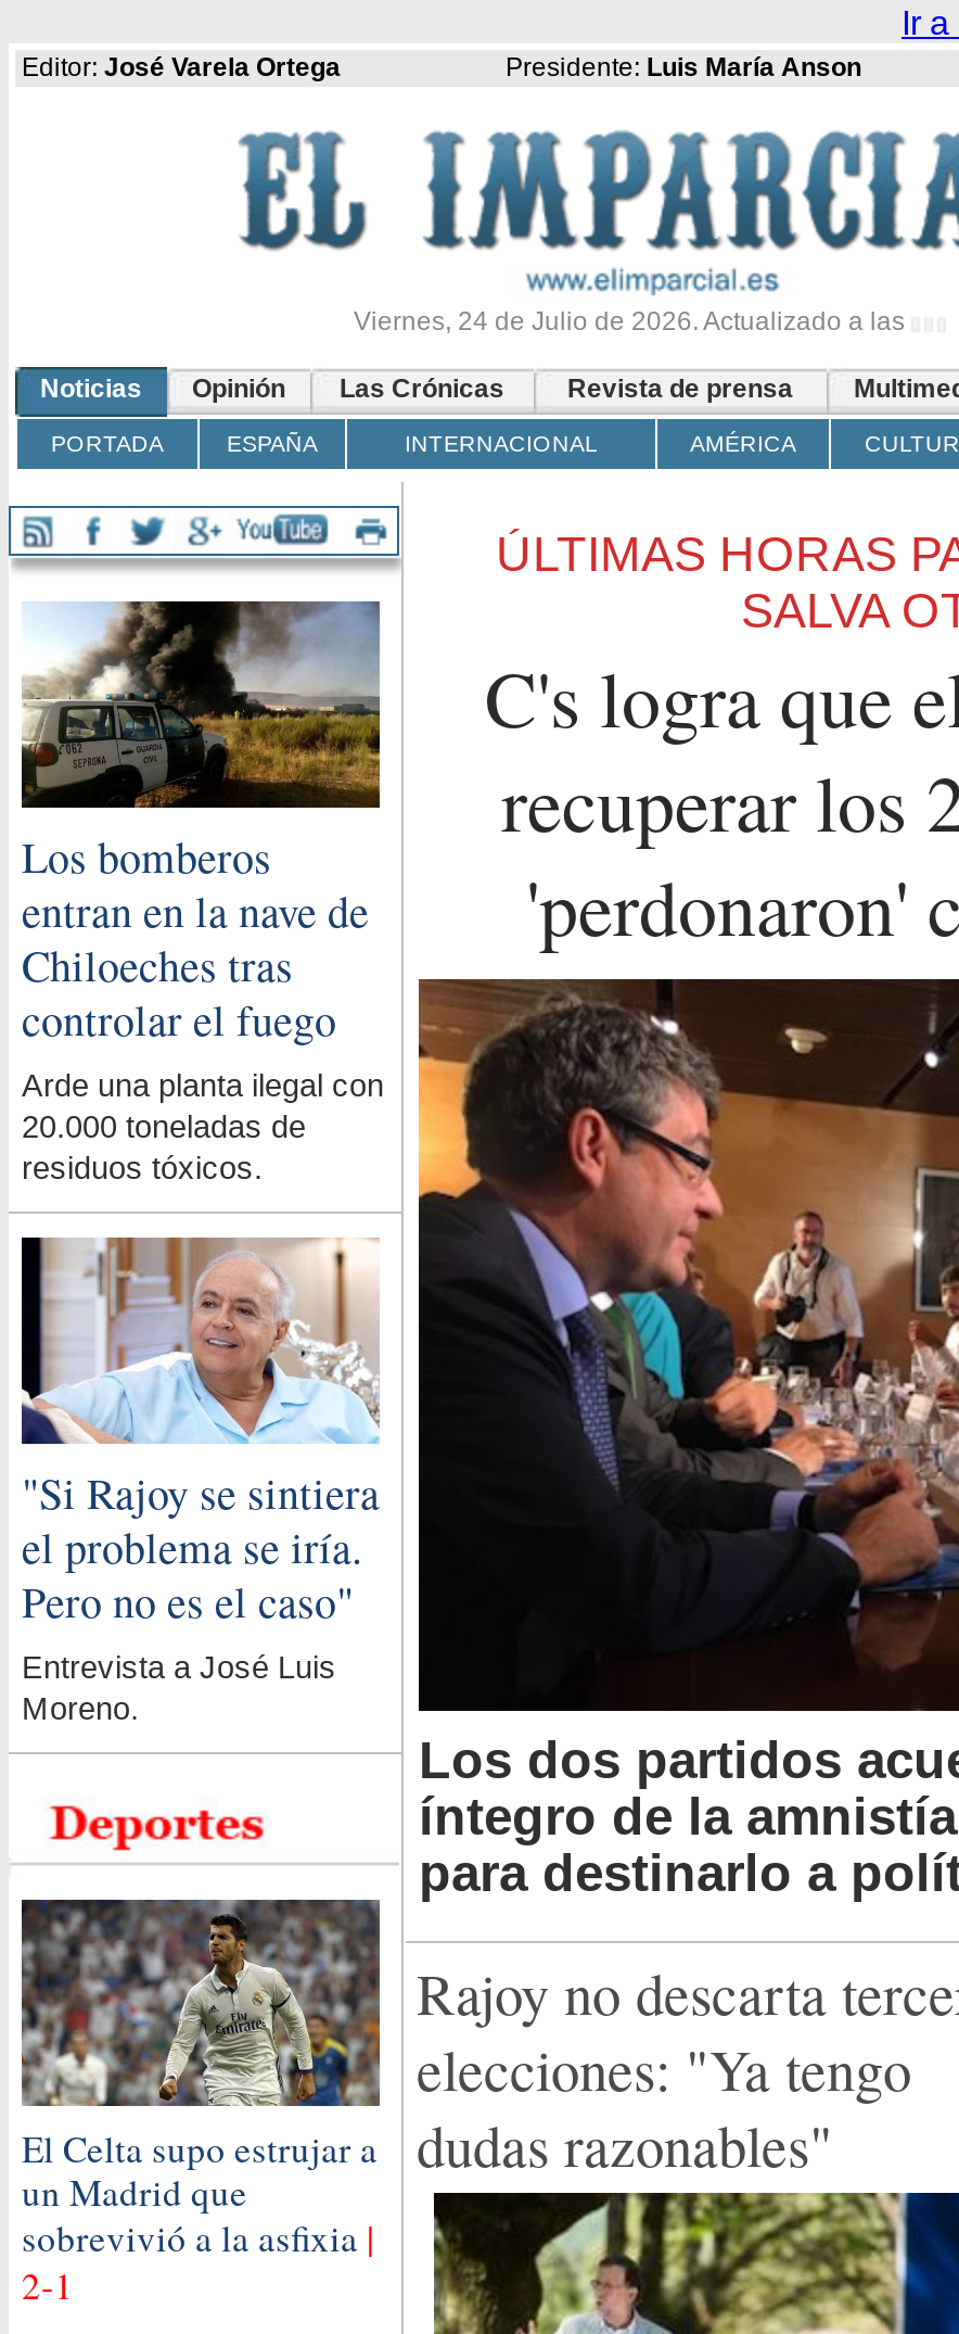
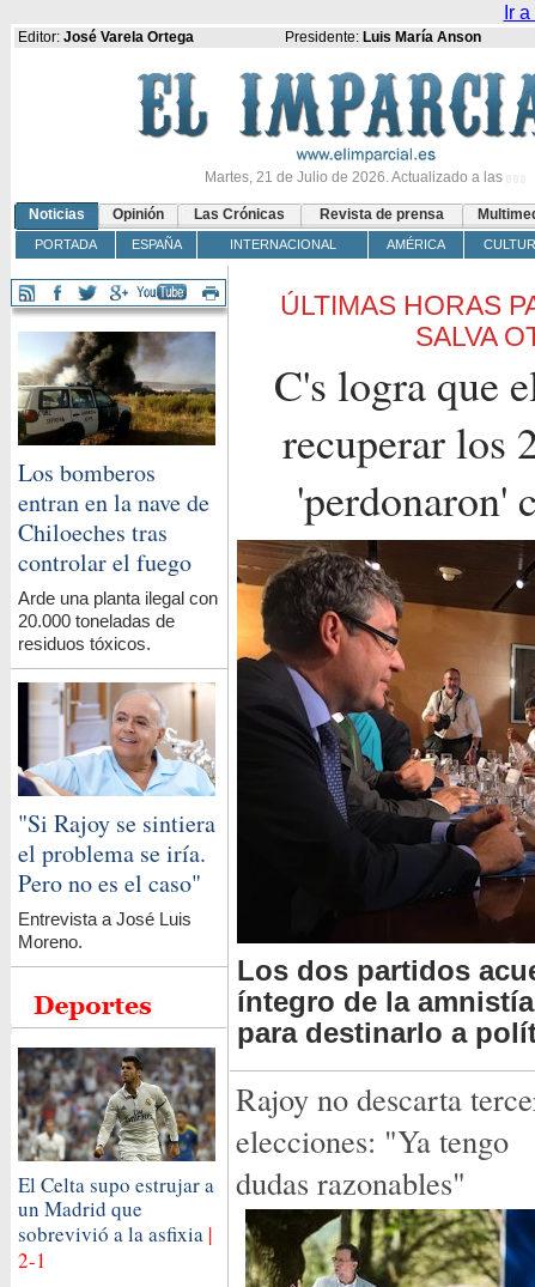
[354,306,911,337] Viernes, 24 de Julio de 2026. Actualizado a las -> [204,169,506,186] Martes, 21 de Julio de 2026. Actualizado a las

